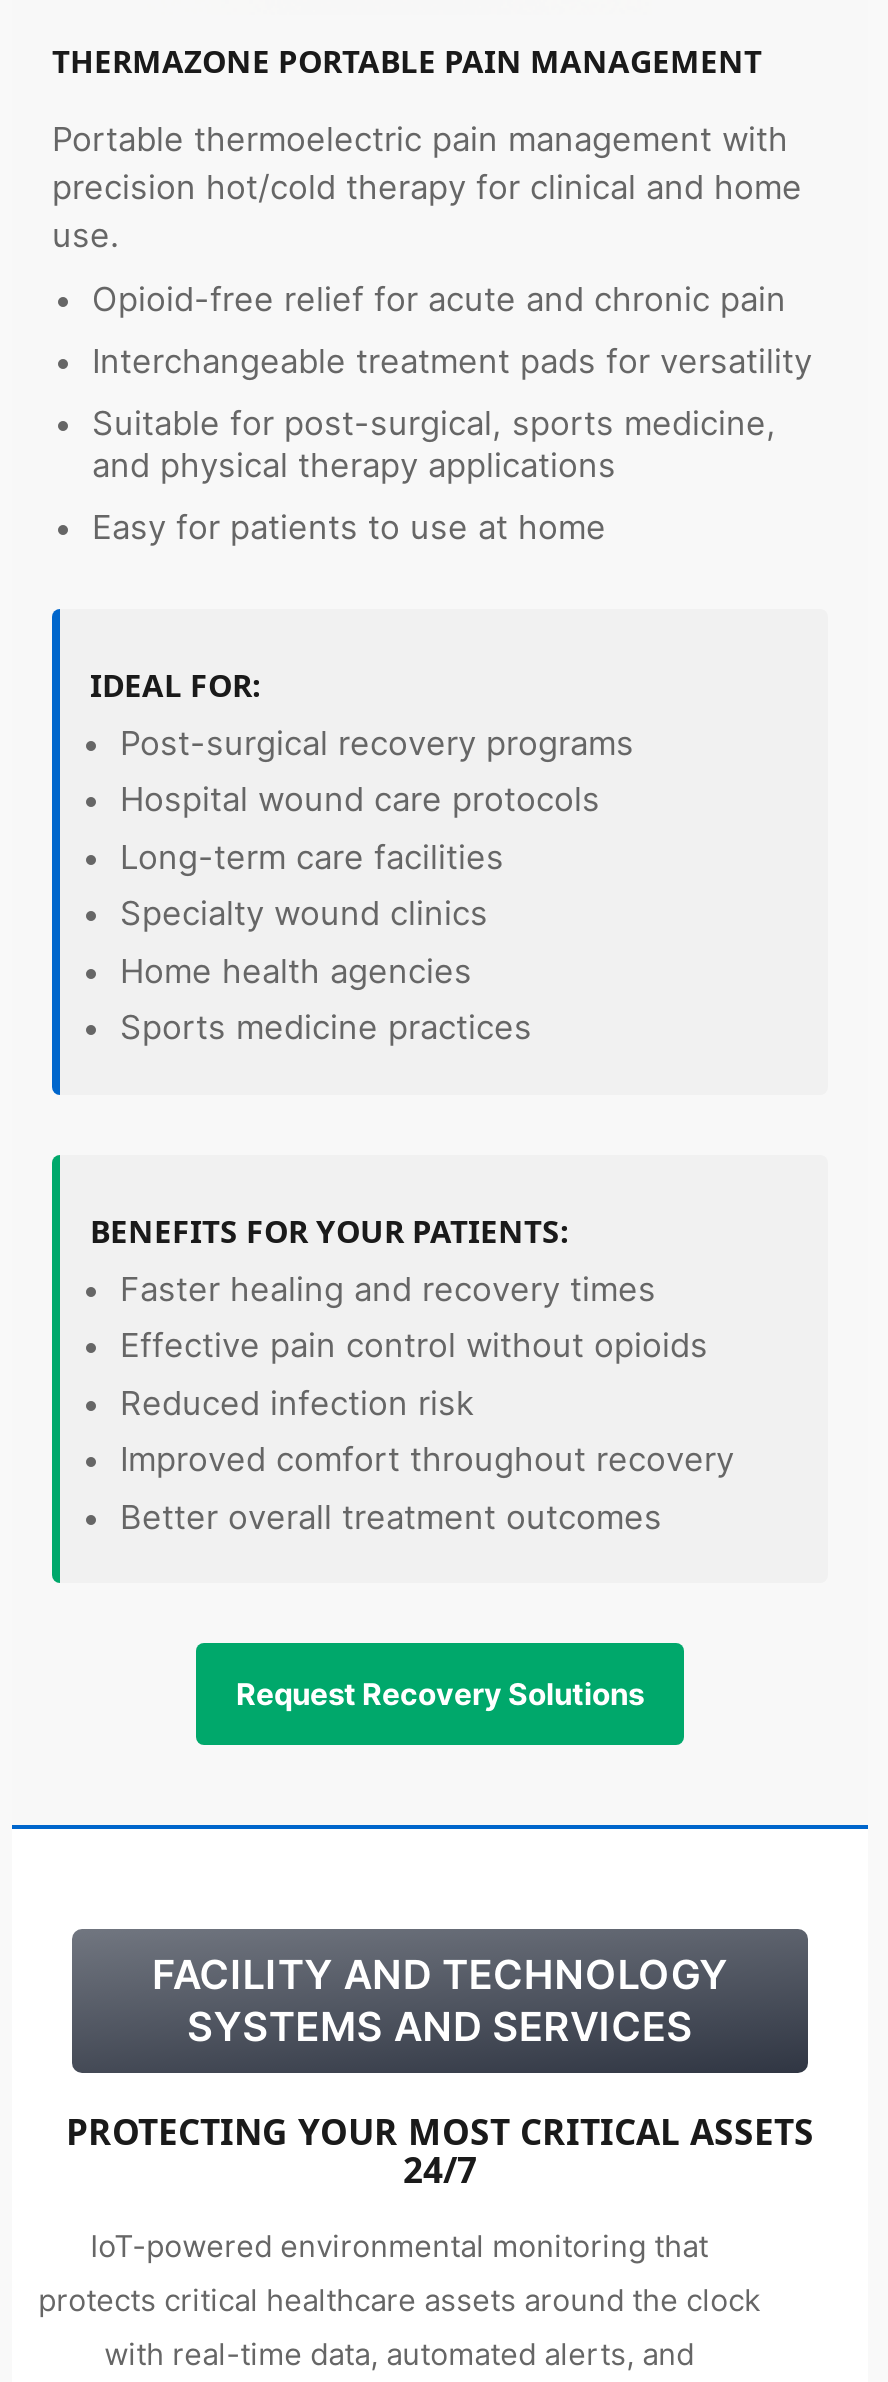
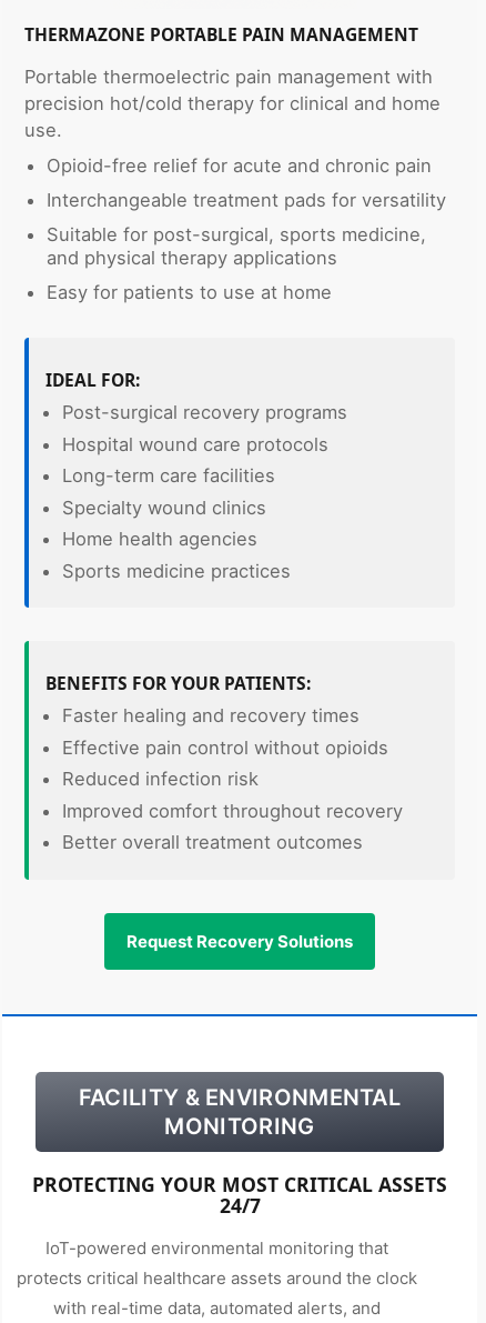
[152,1951,728,2051] FACILITY AND TECHNOLOGY | SYSTEMS AND SERVICES -> [79,1084,401,1139] FACILITY & ENVIRONMENTAL | MONITORING

